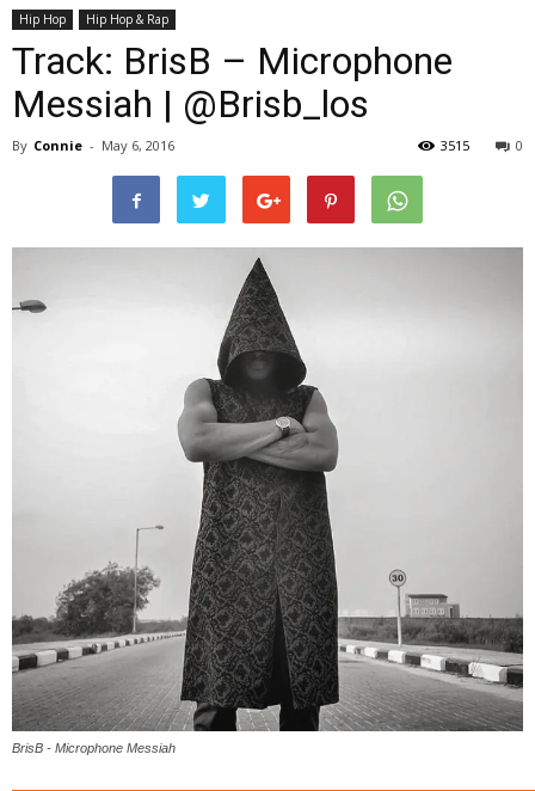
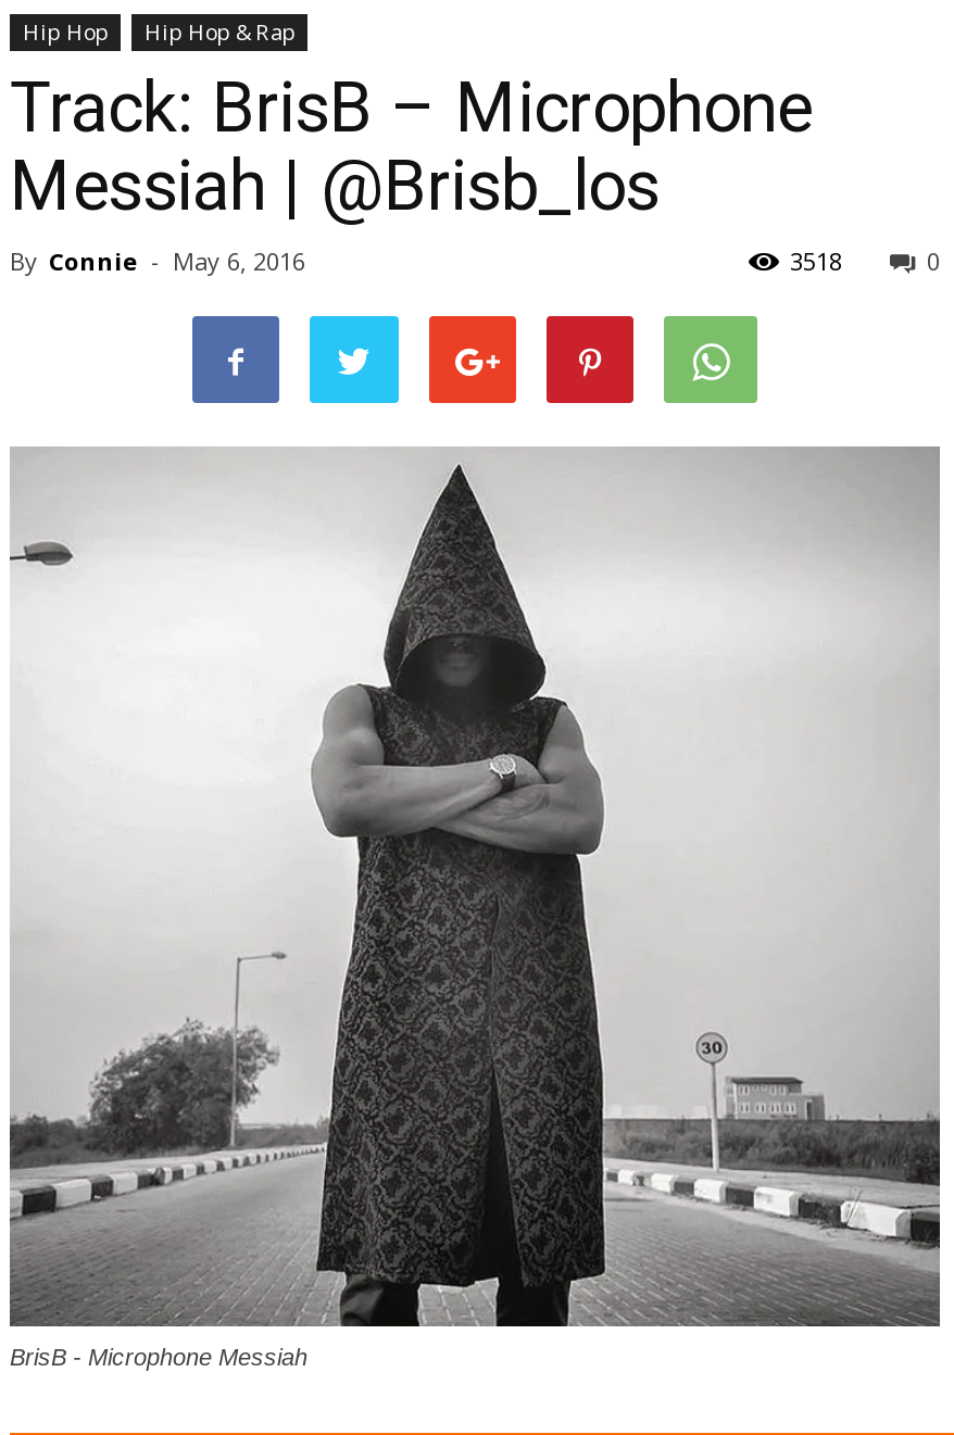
[441,136,469,154] 3515 -> [790,244,842,277] 3518

